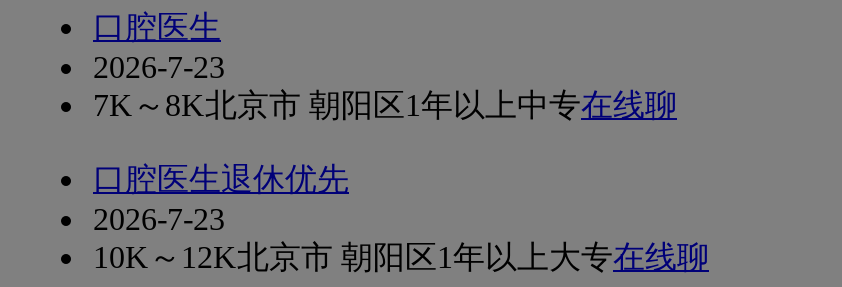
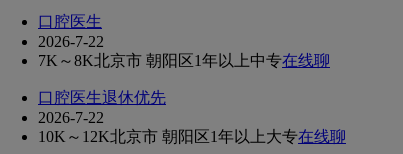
[93,49,225,83] 2026-7-23 -> [38,33,104,50] 2026-7-22
[93,201,225,235] 2026-7-23 -> [38,109,104,126] 2026-7-22

